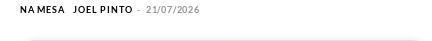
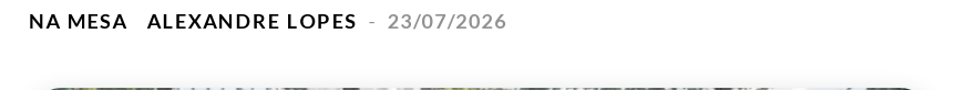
[73,4,200,15] JOEL PINTO - 21/07/2026 -> [147,8,507,32] ALEXANDRE LOPES - 23/07/2026

